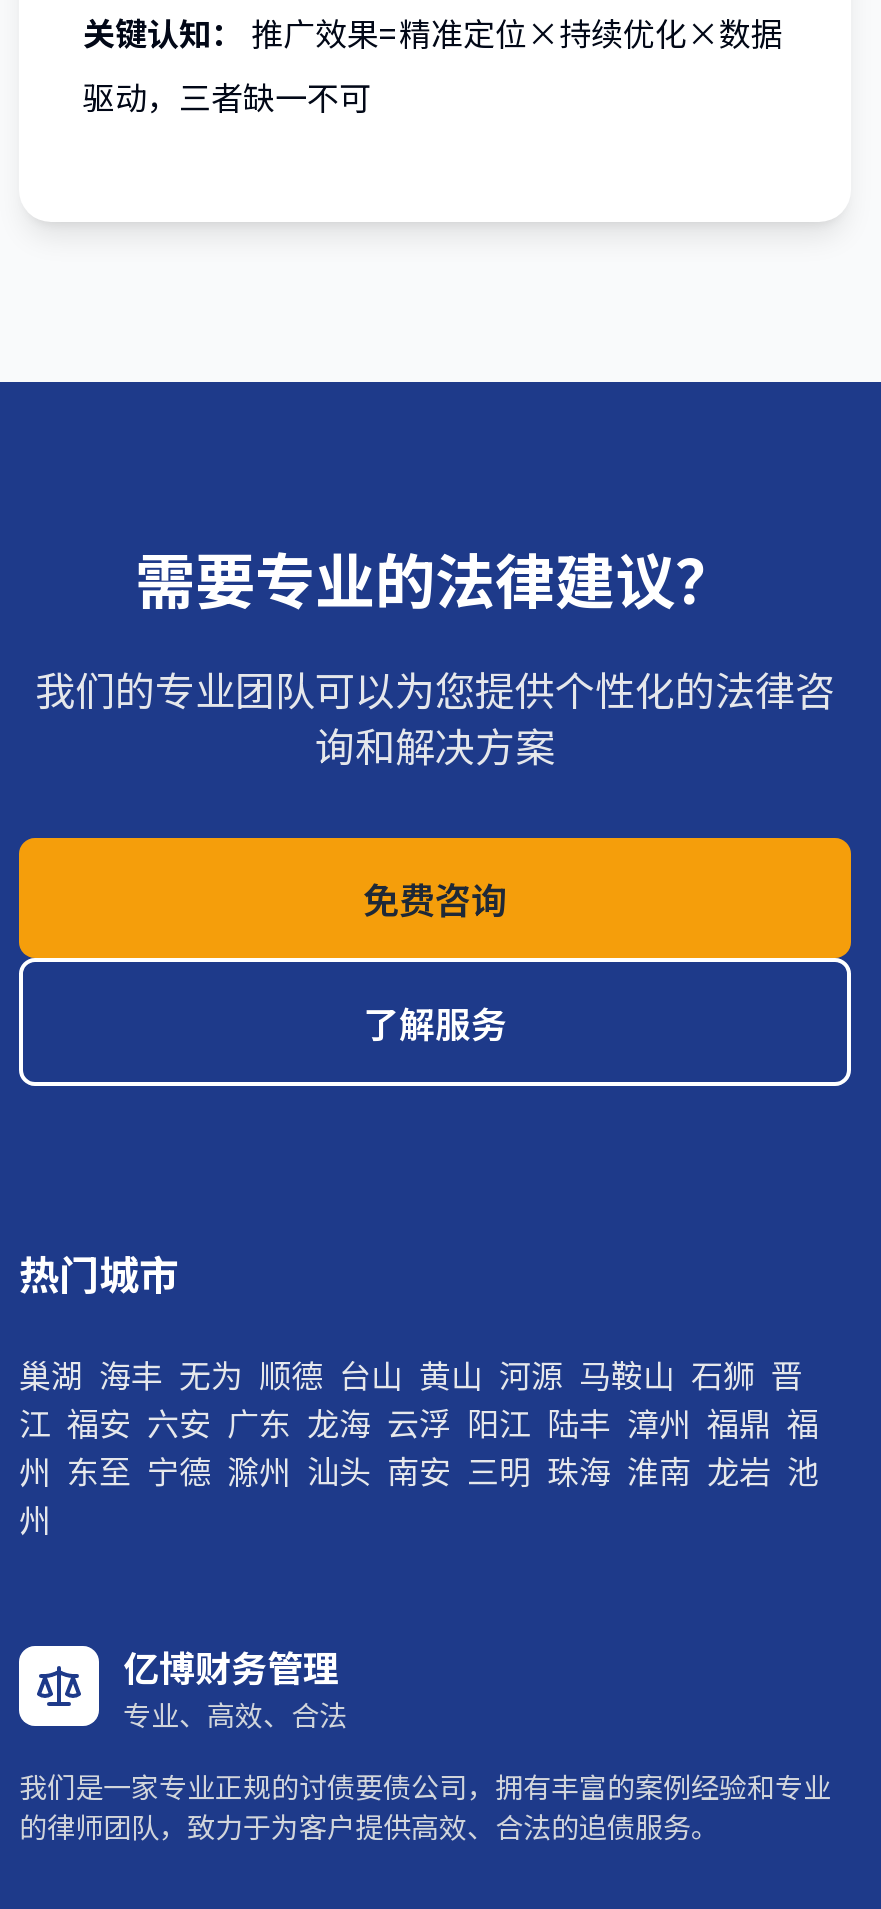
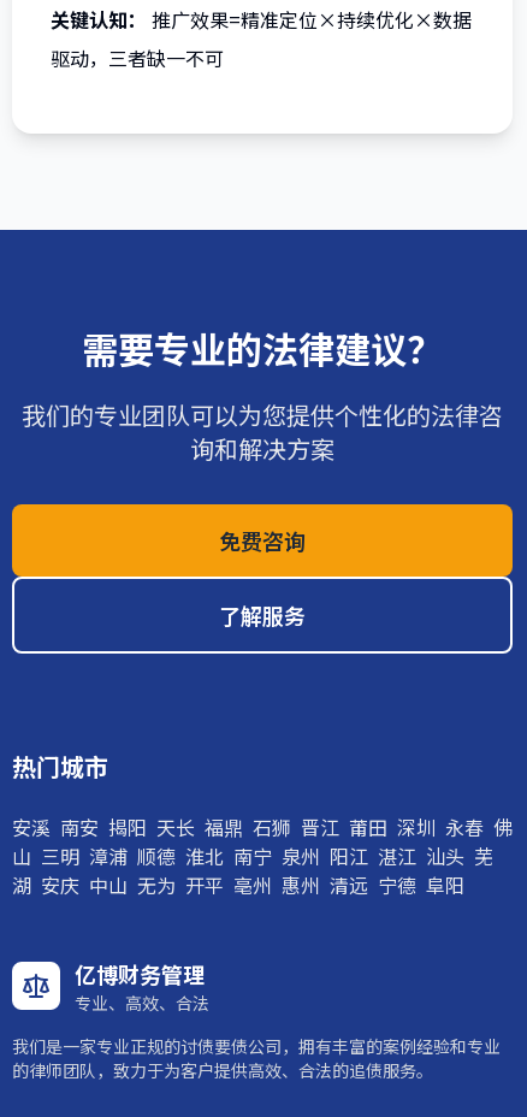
[19,1350,819,1542] 巢湖 海丰 无为 顺德 台山 黄山 河源 马鞍山 石狮 晋 | 江 福安 六安 广东 龙海 云浮 阳江 陆丰 漳州 福鼎 福 | 州 东至 宁德 滁州 汕头 南安 三明 珠海 淮南 龙岩 池 | 州 -> [12,813,513,899] 安溪 南安 揭阳 天长 福鼎 石狮 晋江 莆田 深圳 永春 佛 | 山 三明 漳浦 顺德 淮北 南宁 泉州 阳江 湛江 汕头 芜 | 湖 安庆 中山 无为 开平 亳州 惠州 清远 宁德 阜阳

